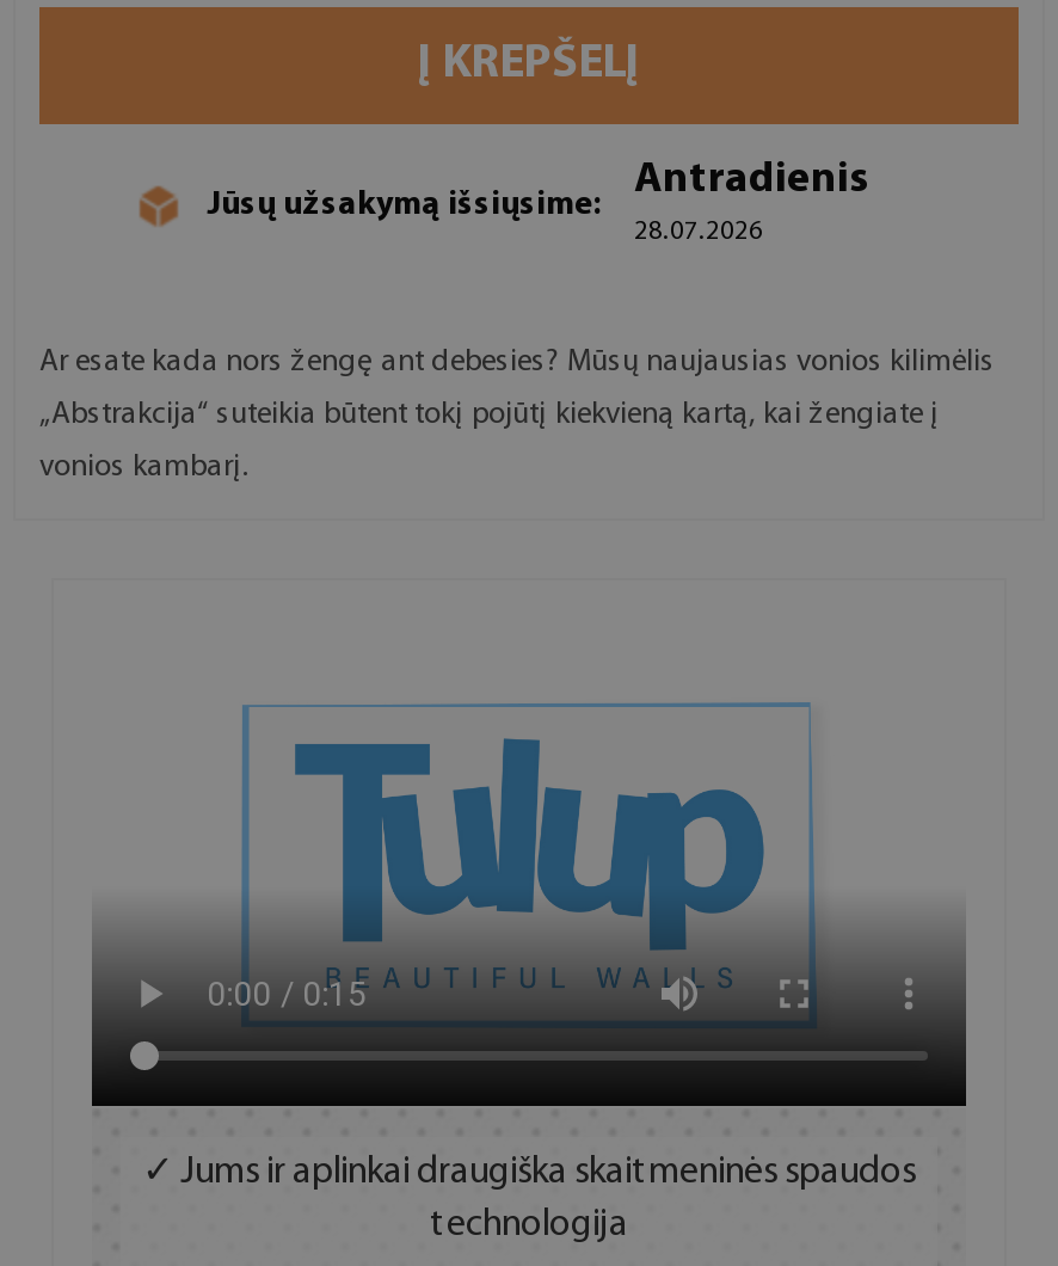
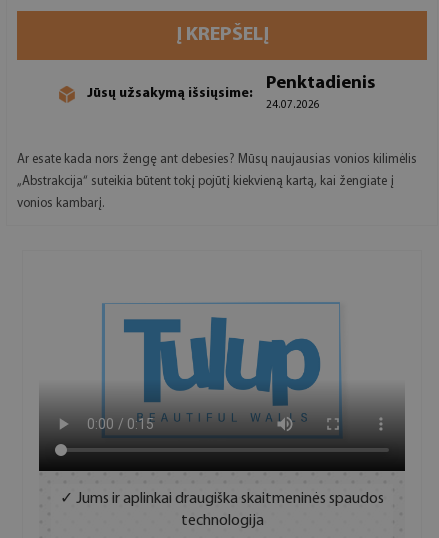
[634,157,868,245] Antradienis | 28.07.2026 -> [266,74,375,111] Penktadienis | 24.07.2026

